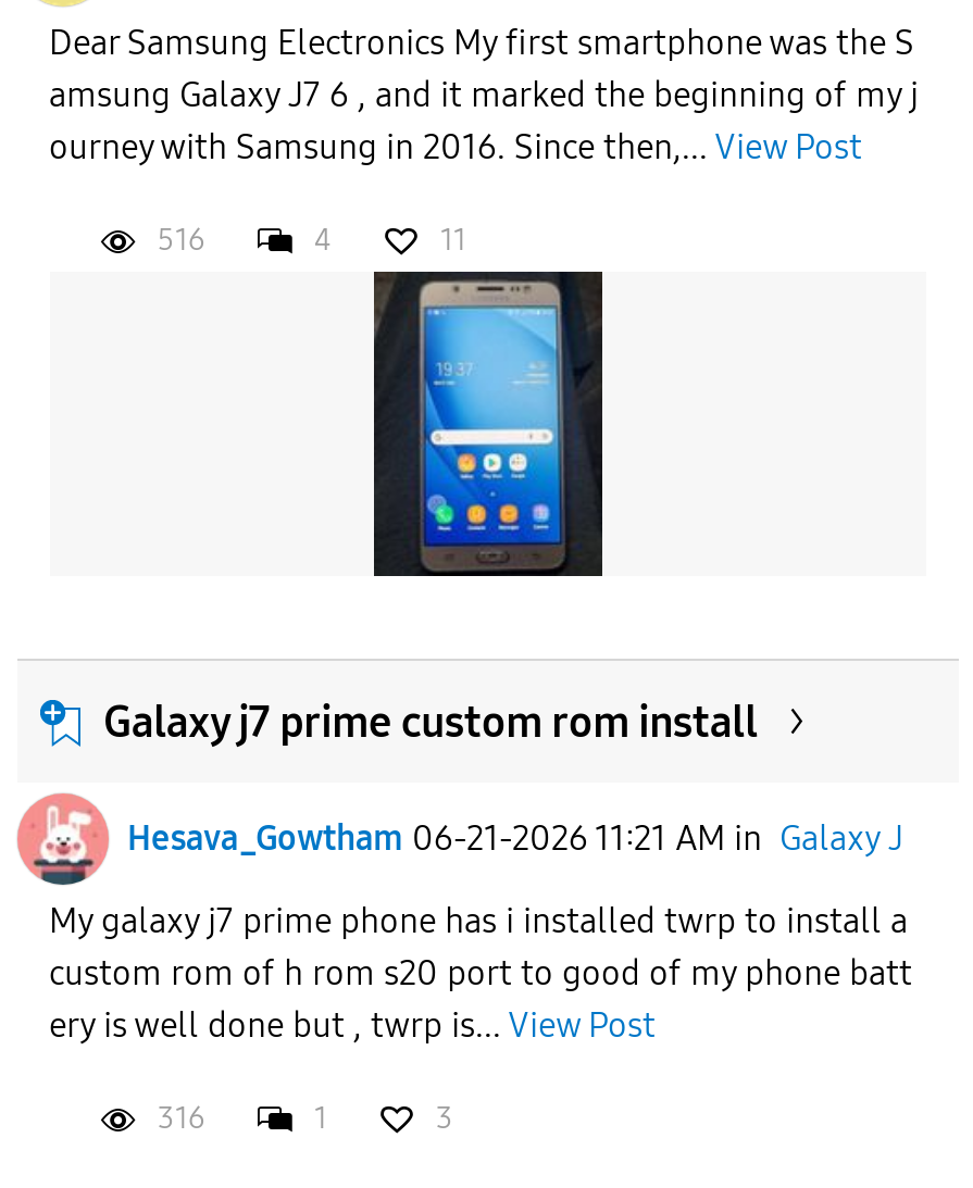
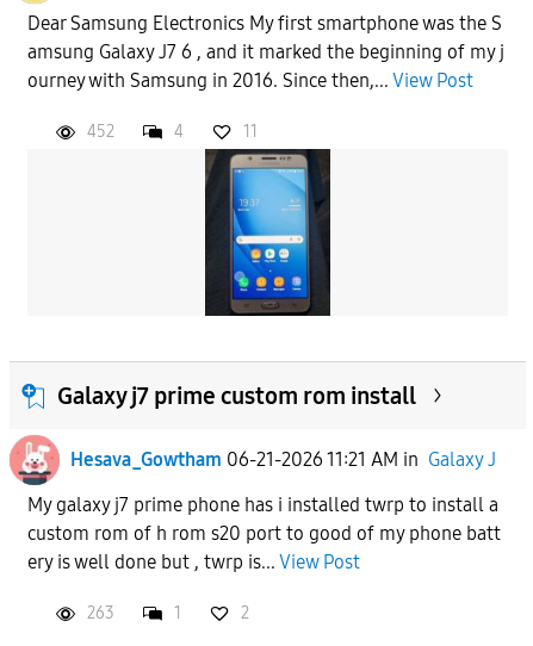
[158,222,205,259] 516 -> [86,122,114,142] 452
[158,1101,205,1138] 316 -> [86,603,114,624] 263
[436,1101,453,1138] 3 -> [240,603,249,624] 2

